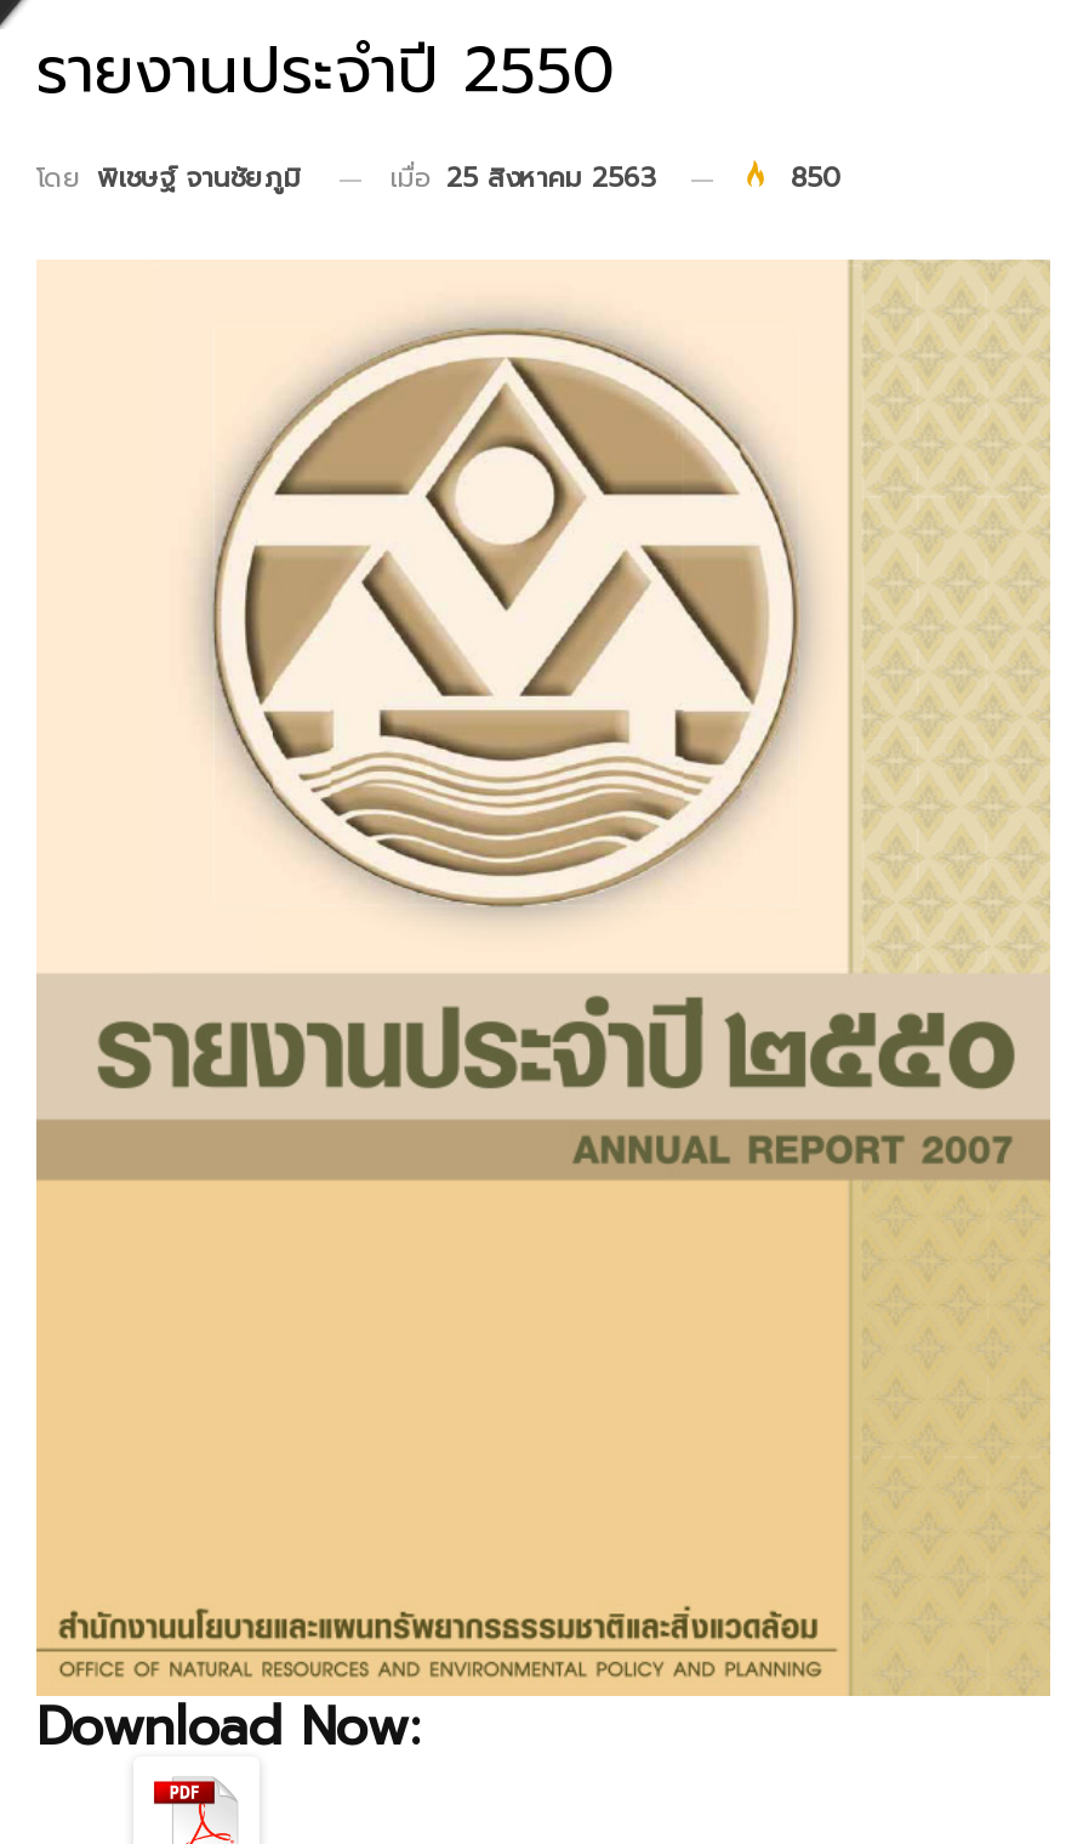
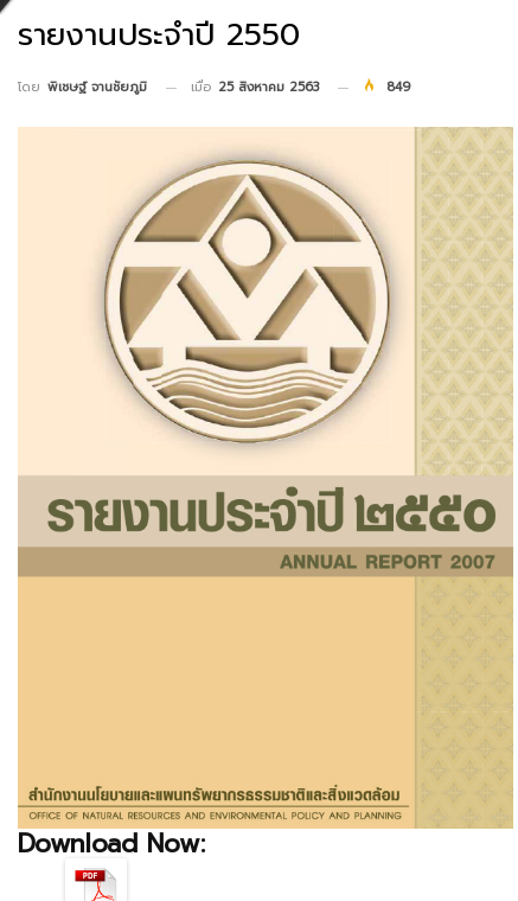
[791,158,839,199] 850 -> [386,77,410,97] 849

